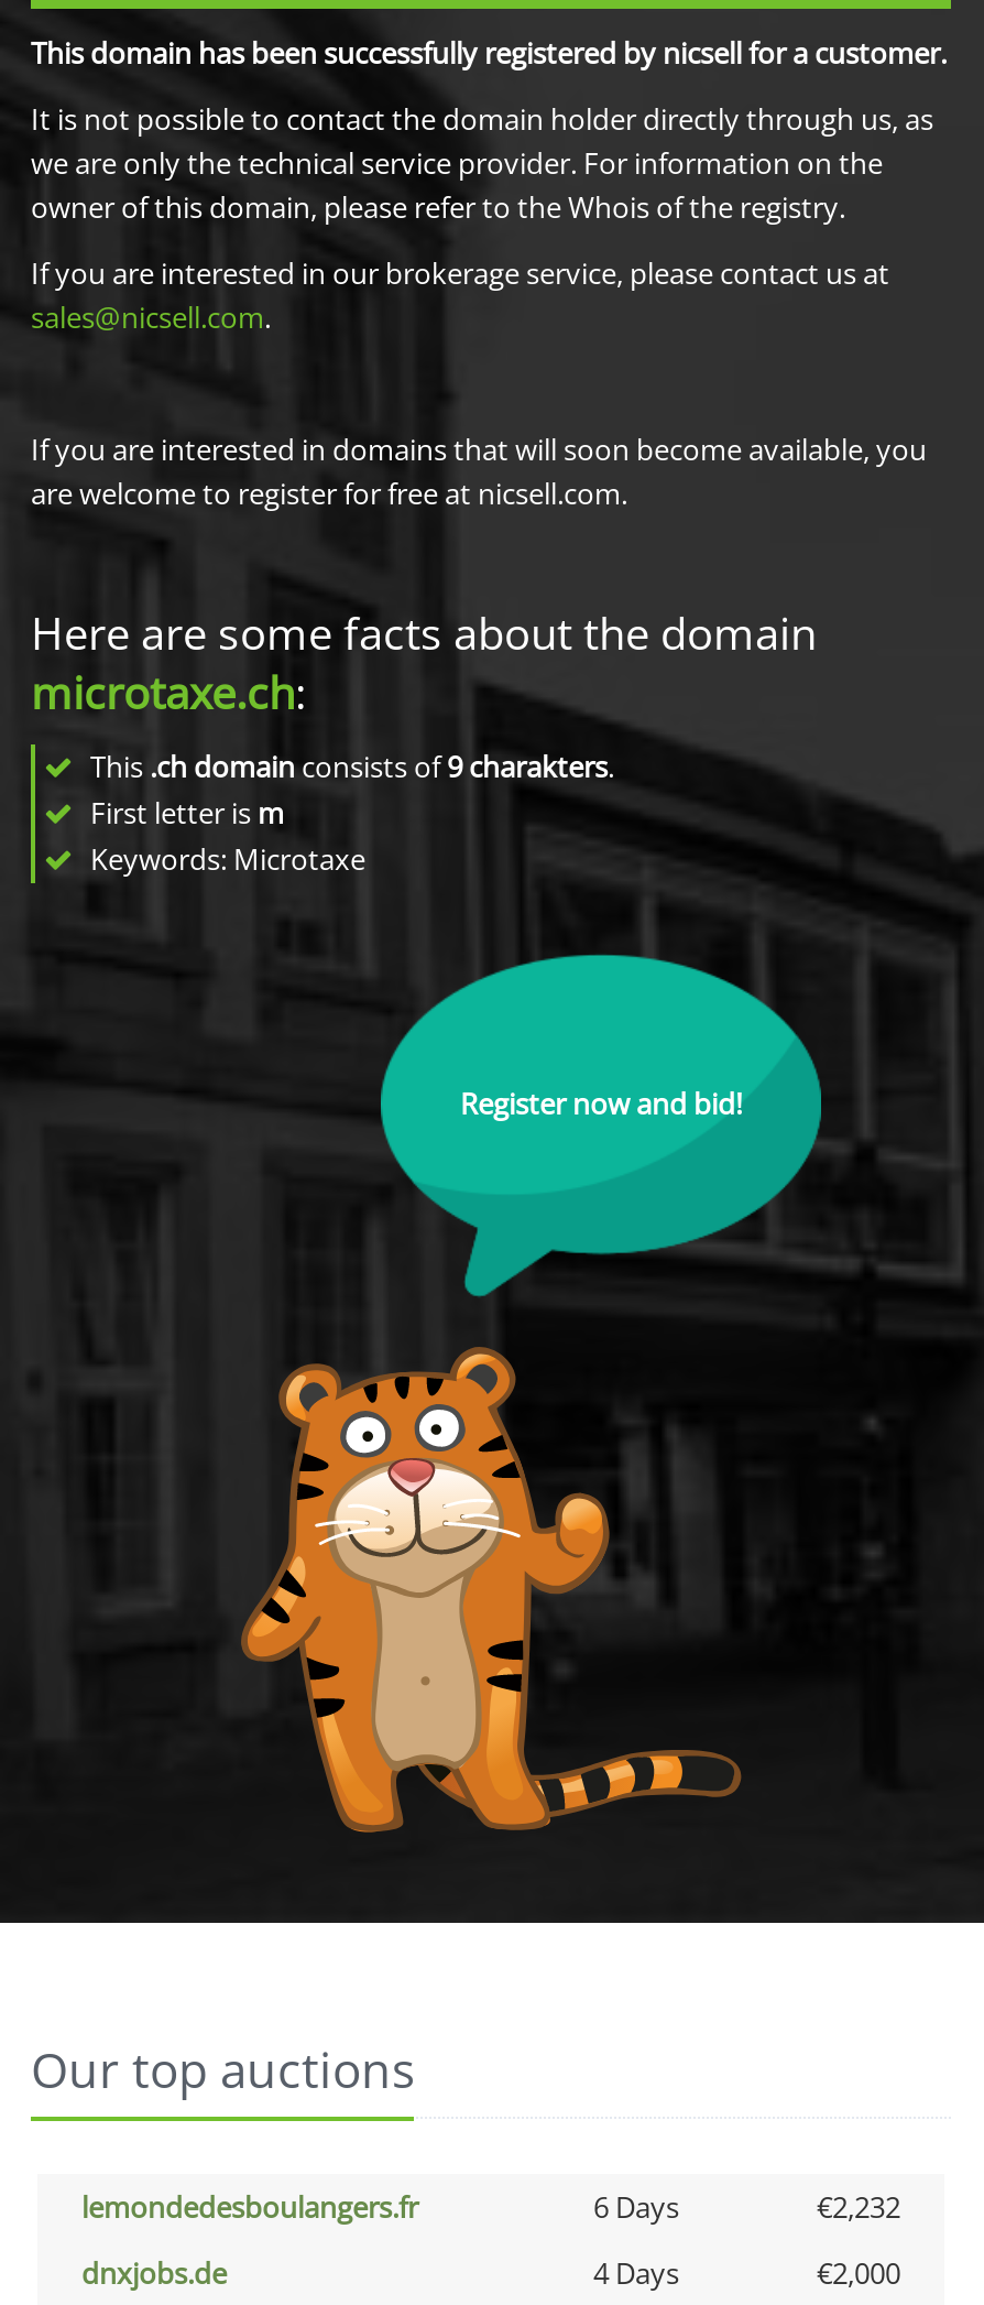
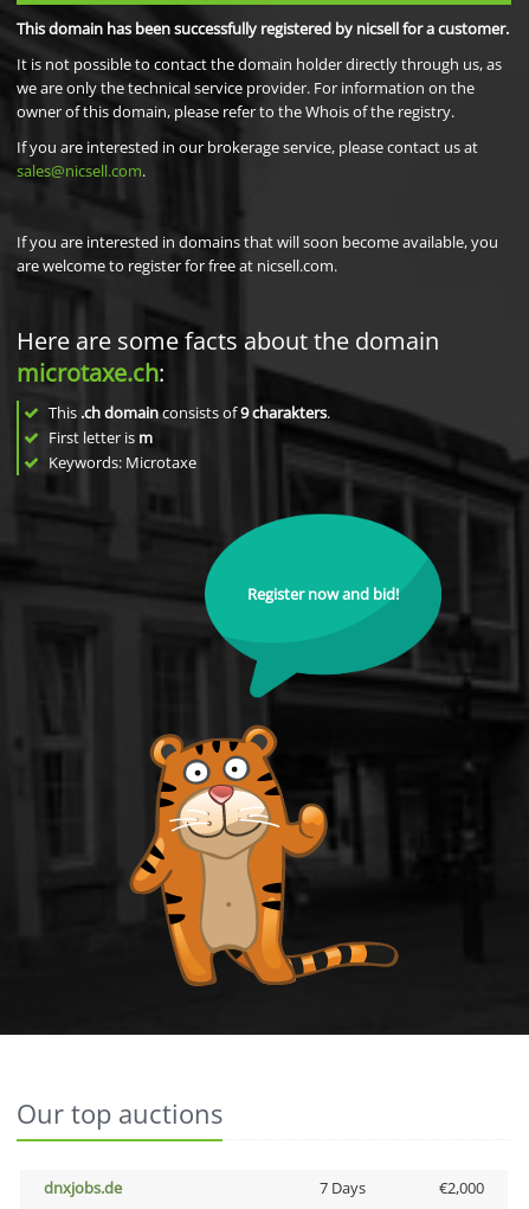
[81,2187,900,2227] lemondedesboulangers.fr | 6 Days | €2,232 -> none
[593,2253,679,2293] 4 Days -> [319,1177,365,1198] 7 Days

